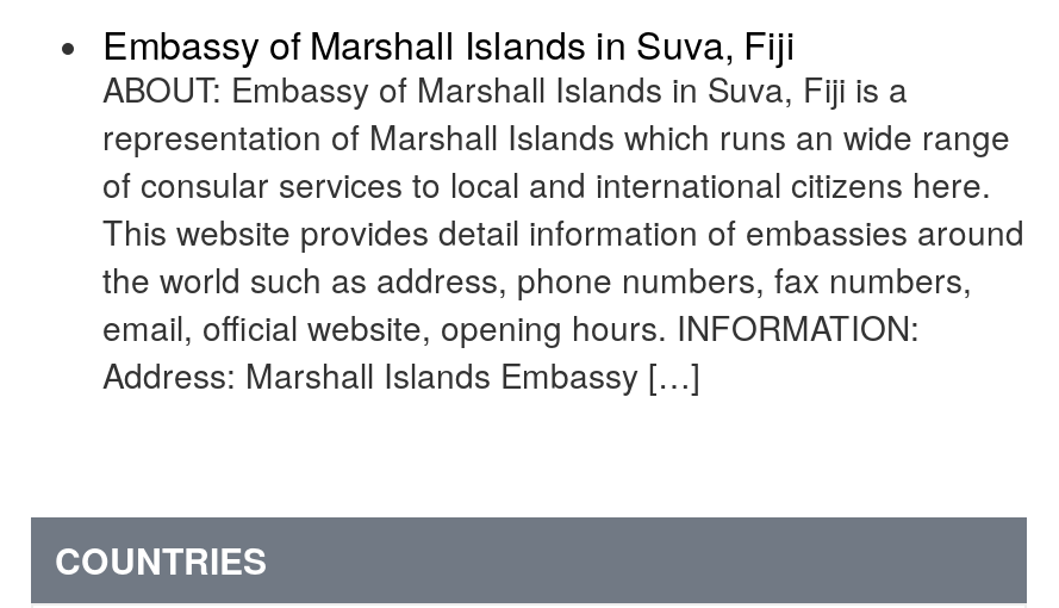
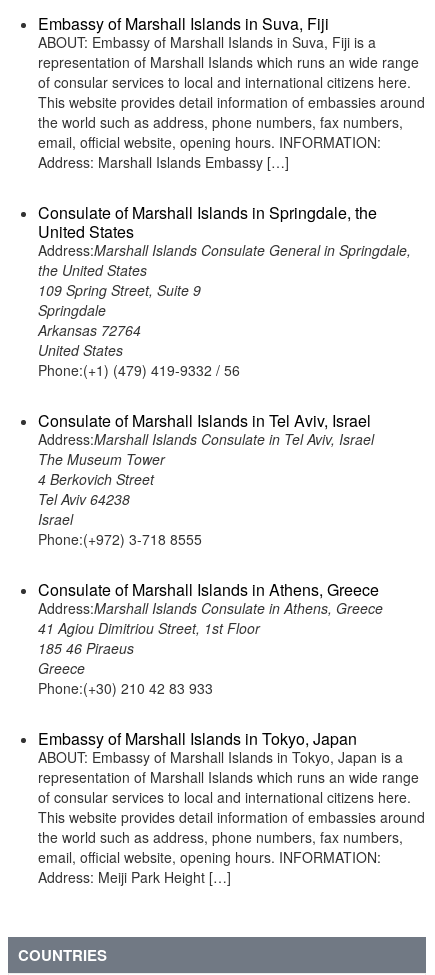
none -> [38,201,425,887] Consulate of Marshall Islands in Springdale, the | United States | Address:Marshall Islands Consulate General in Springdale, | the United States | 109 Spring Street, Suite 9 | Springdale | Arkansas 72764 | United States | Phone:(+1) (479) 419-9332 / 56 | Consulate of Marshall Islands in Tel Aviv, Israel | Address:Marshall Islands Consulate in Tel Aviv, Israel | The Museum Tower | 4 Berkovich Street | Tel Aviv 64238 | Israel | Phone:(+972) 3-718 8555 | Consulate of Marshall Islands in Athens, Greece | Address:Marshall Islands Consulate in Athens, Greece | 41 Agiou Dimitriou Street, 1st Floor | 185 46 Piraeus | Greece | Phone:(+30) 210 42 83 933 | Embassy of Marshall Islands in Tokyo, Japan | ABOUT: Embassy of Marshall Islands in Tokyo, Japan is a | representation of Marshall Islands which runs an wide range | of consular services to local and international citizens here. | This website provides detail information of embassies around | the world such as address, phone numbers, fax numbers, | email, official website, opening hours. INFORMATION: | Address: Meiji Park Height […]

